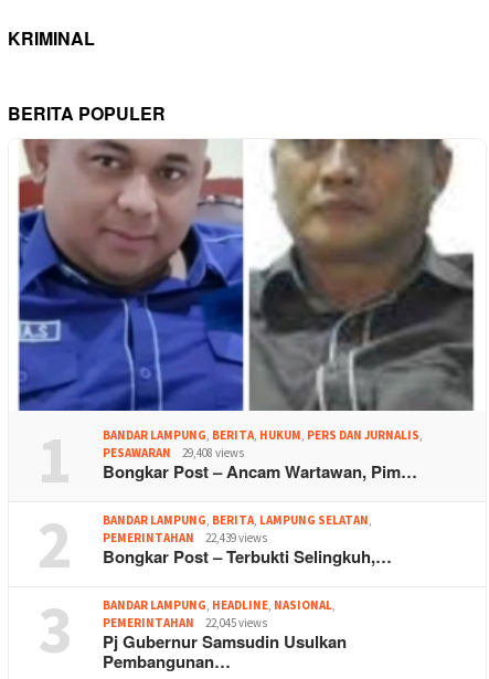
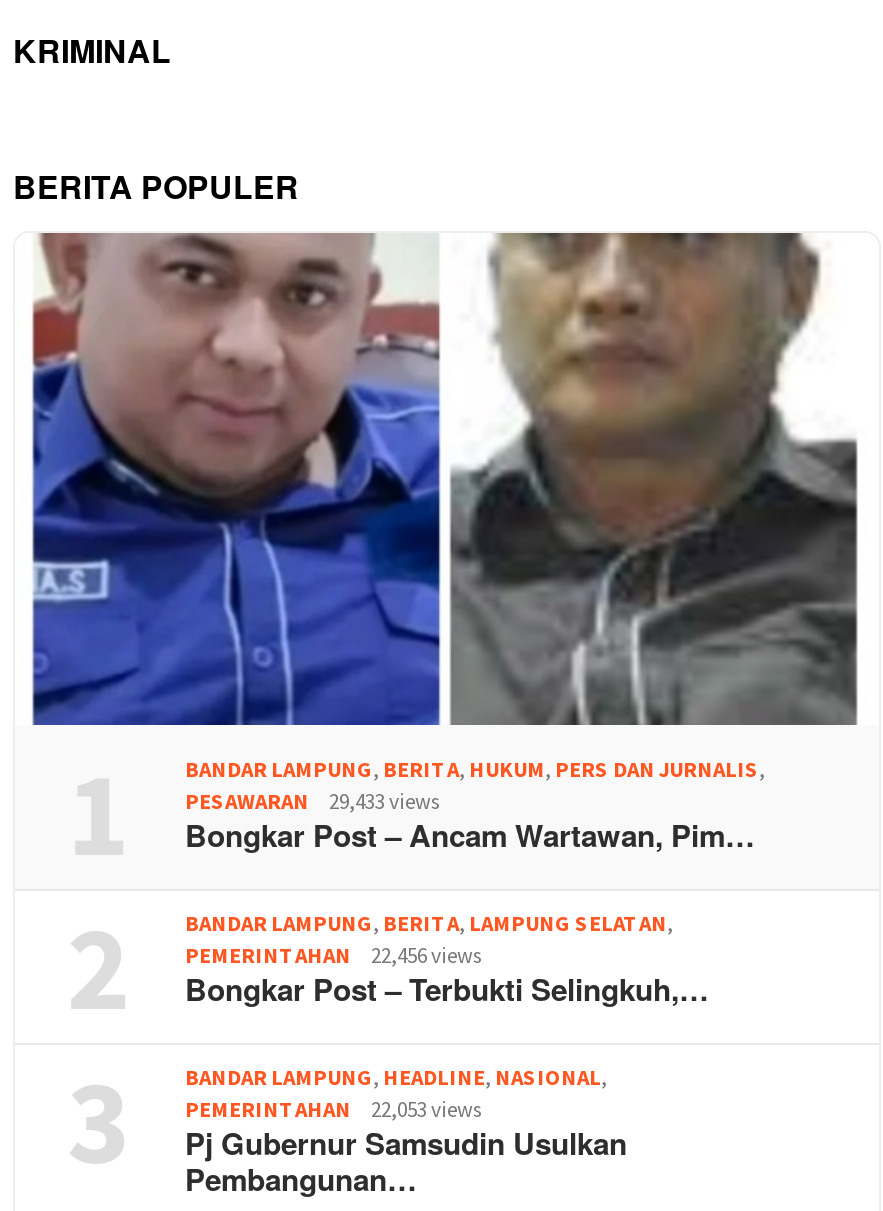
[103,445,244,461] PESAWARAN 29,408 views -> [185,788,441,816] PESAWARAN 29,433 views
[103,530,267,546] PEMERINTAHAN 22,439 views -> [185,942,483,970] PEMERINTAHAN 22,456 views
[103,615,267,631] PEMERINTAHAN 22,045 views -> [185,1096,483,1124] PEMERINTAHAN 22,053 views

